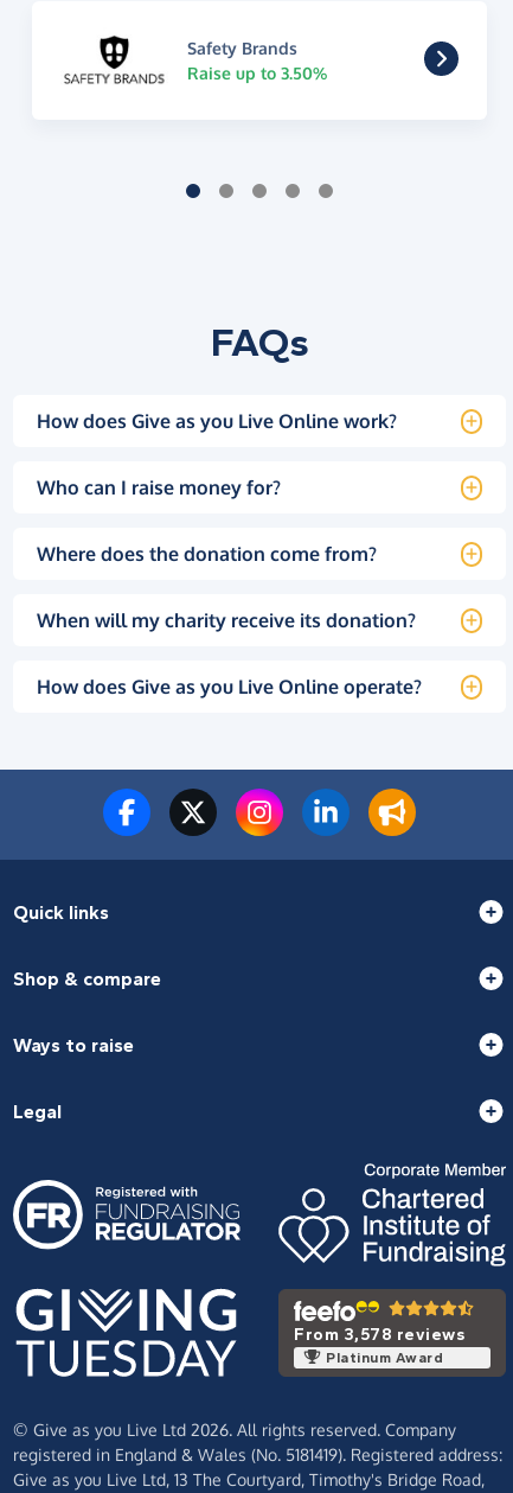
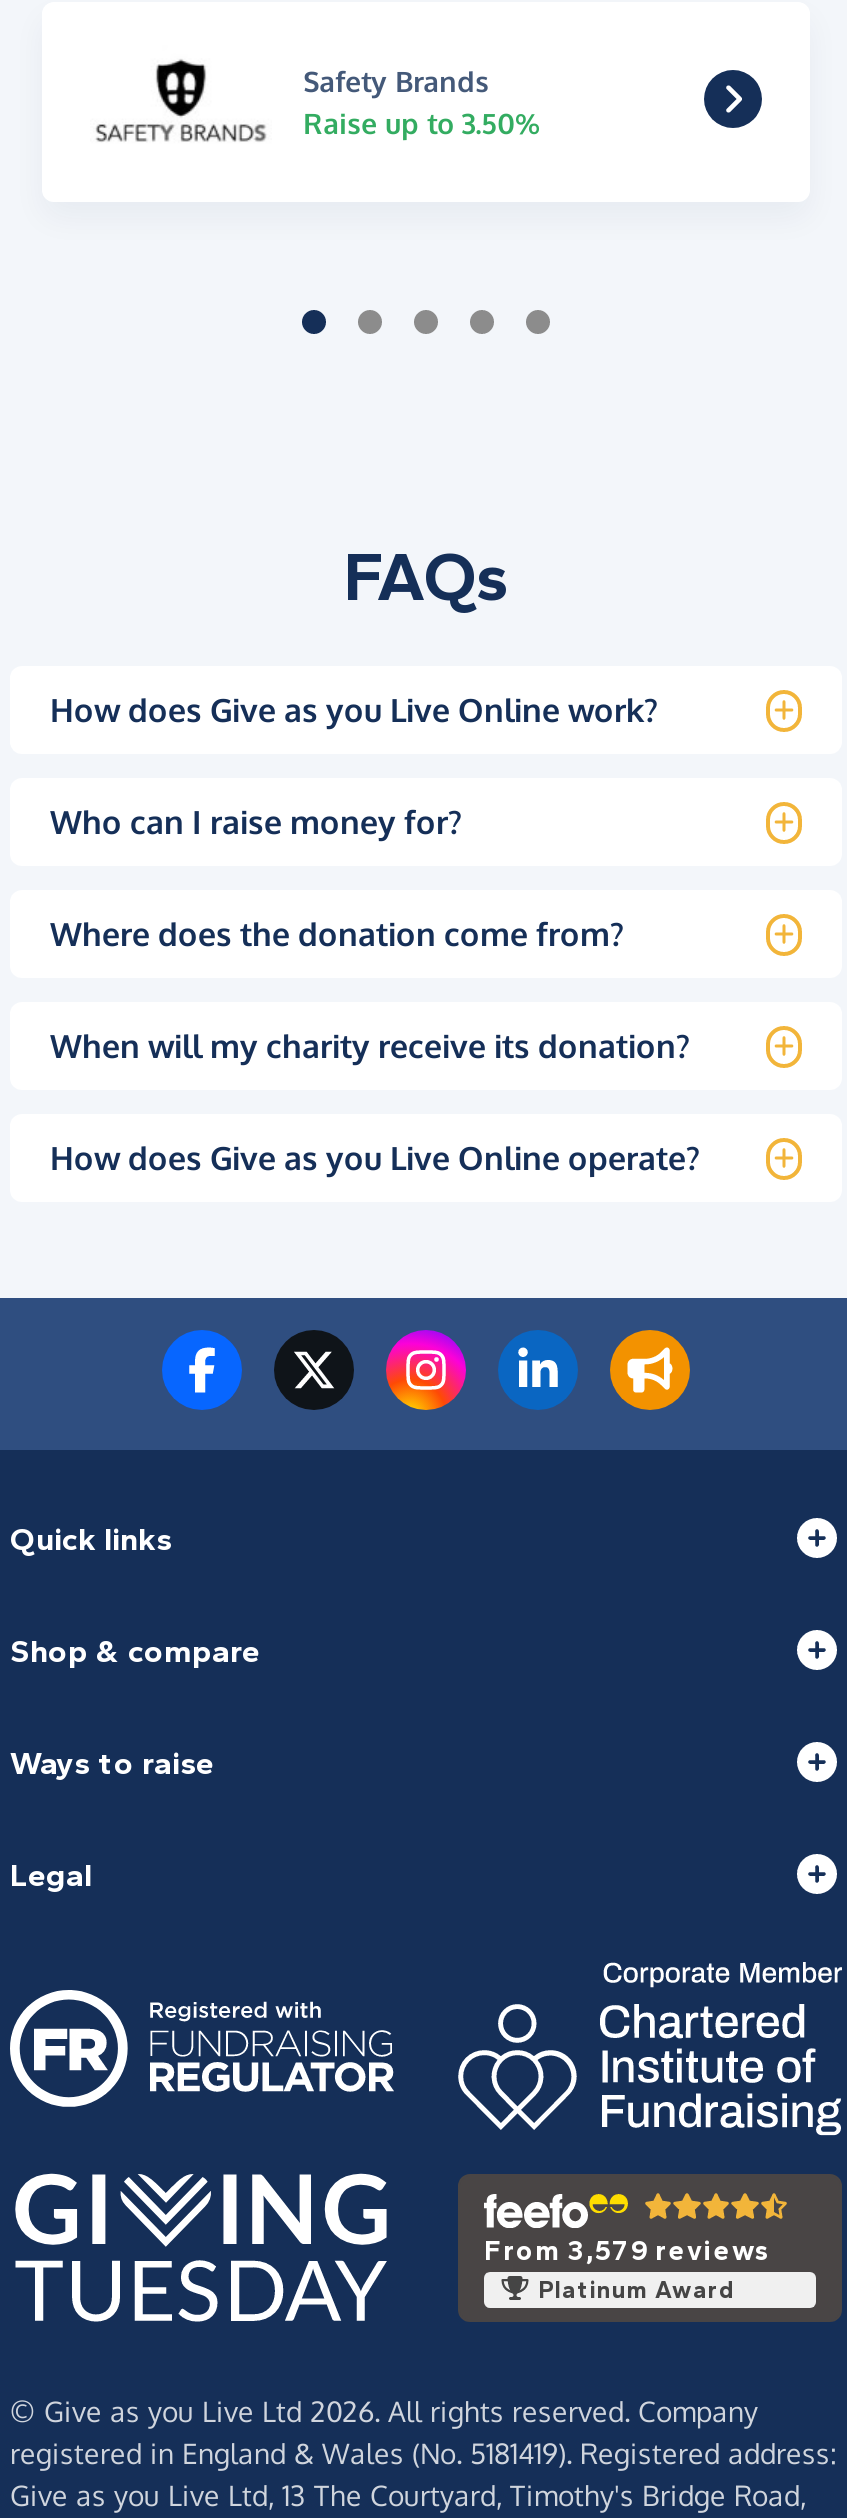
[294,1324,464,1344] From 3,578 reviews -> [484,2233,770,2267] From 3,579 reviews

